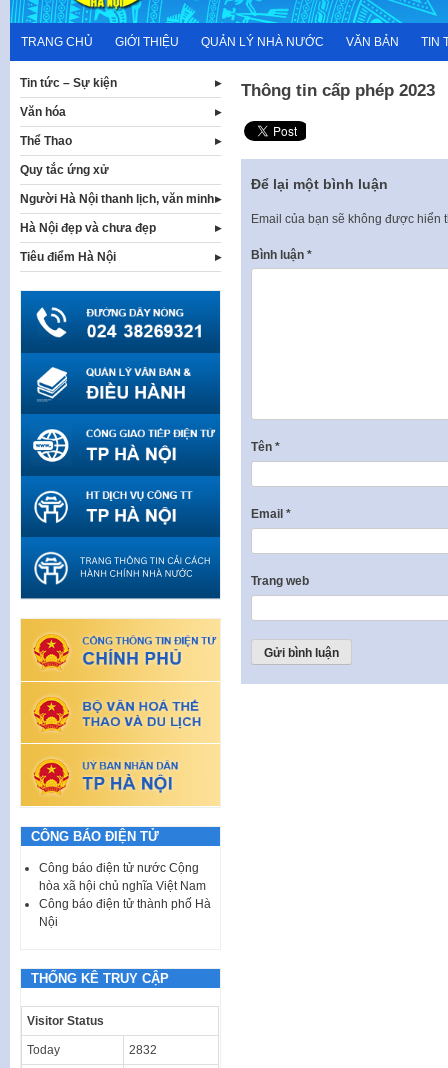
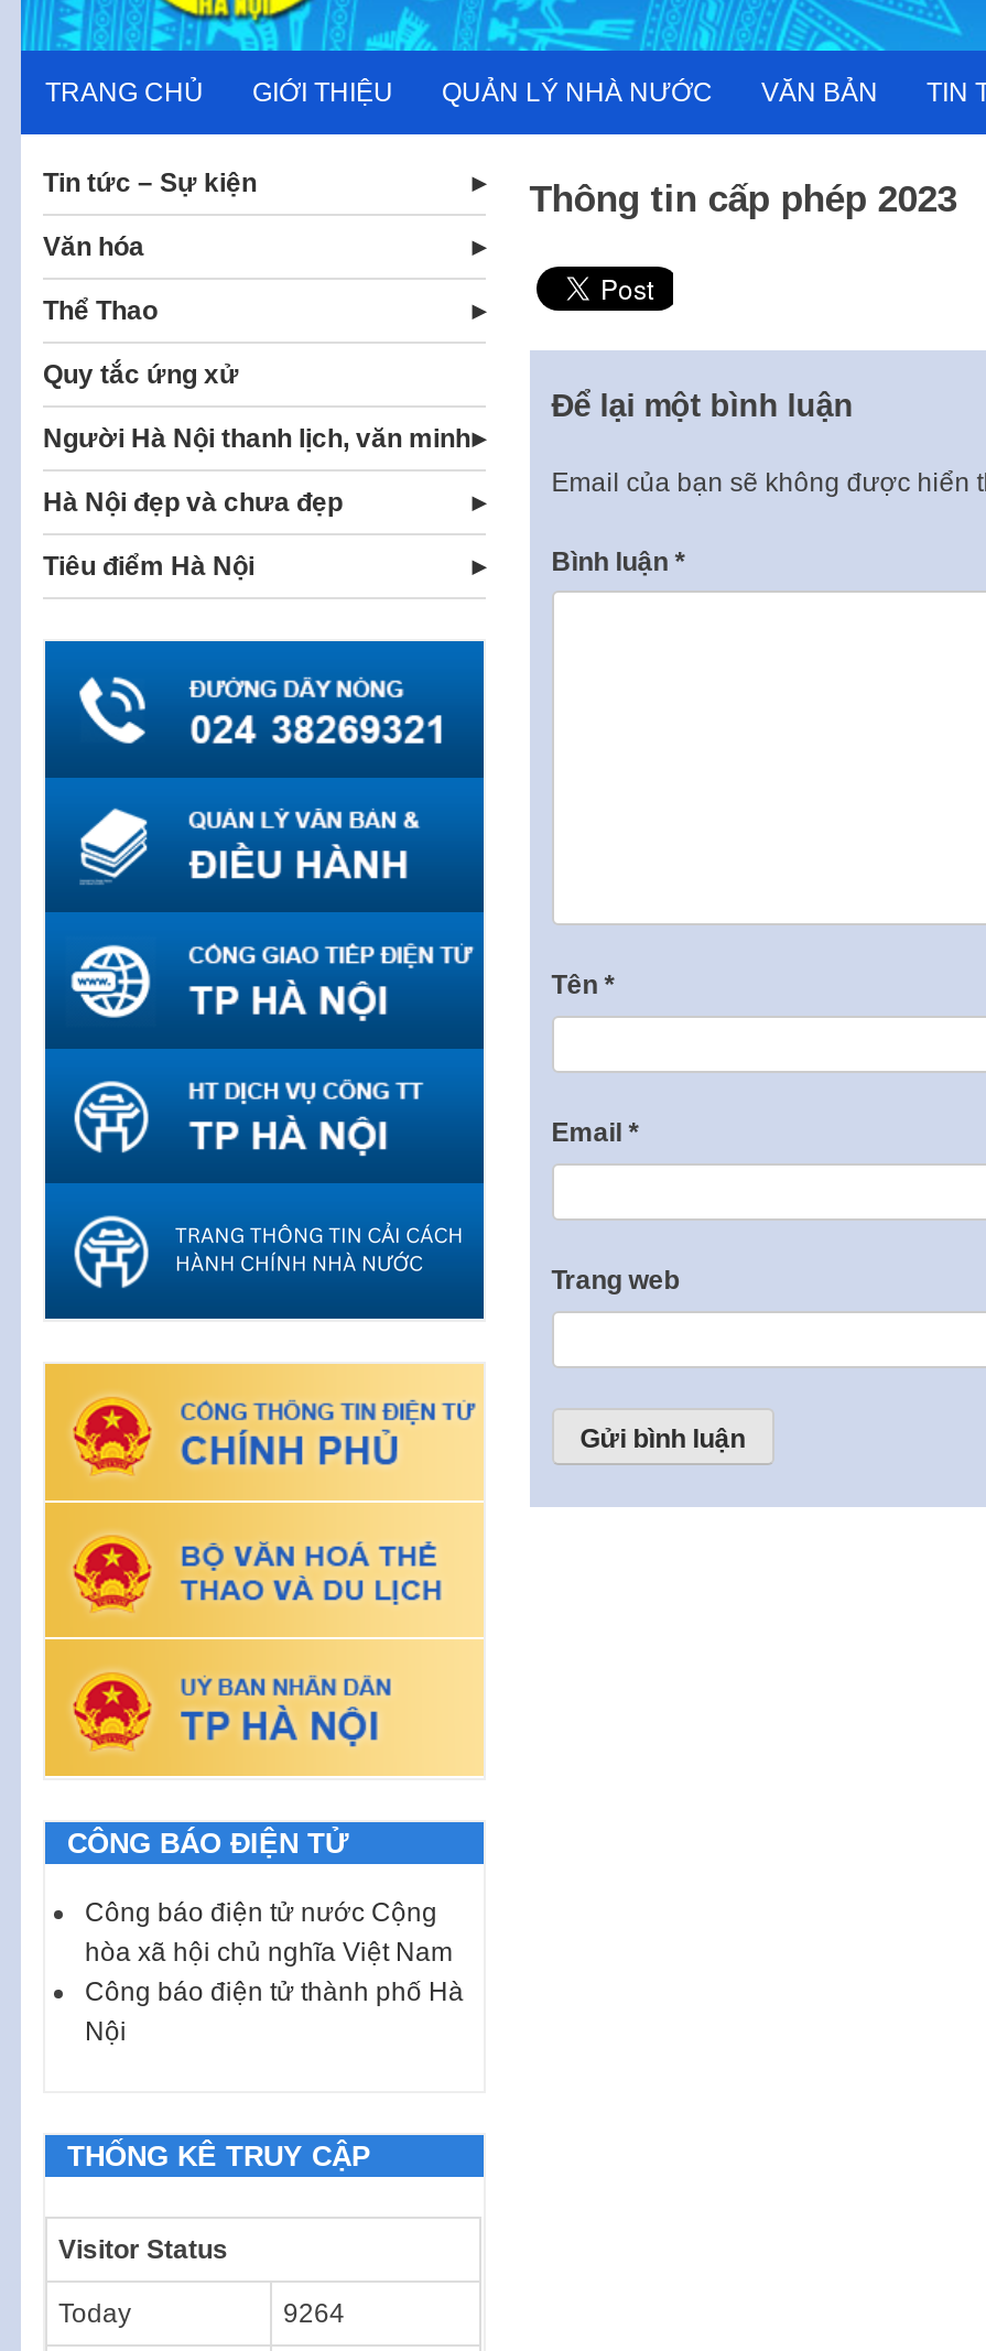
[129,1043,157,1057] 2832 -> [283,2298,345,2329] 9264

